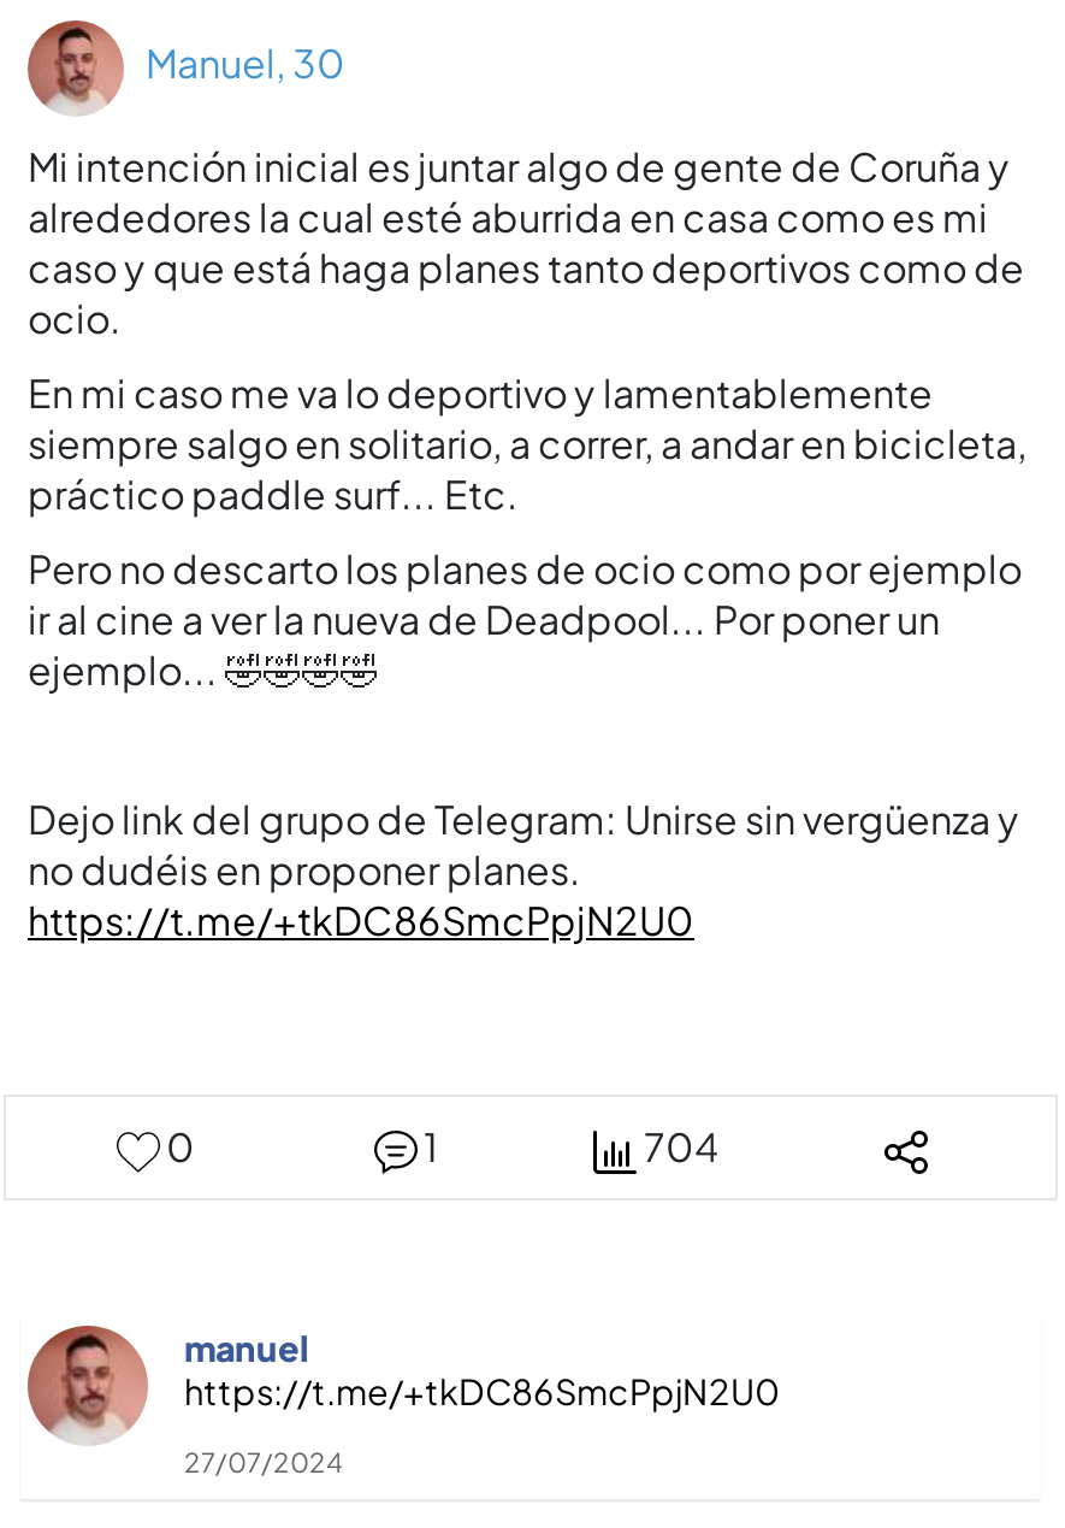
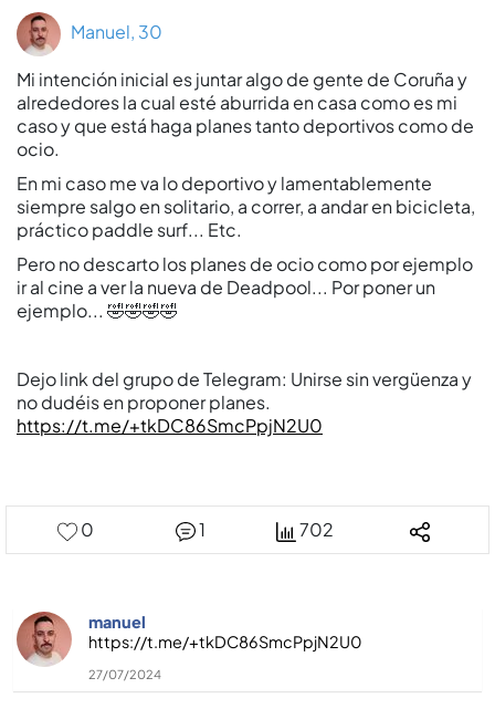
[637,1121,718,1172] 704 -> [296,518,334,541] 702

